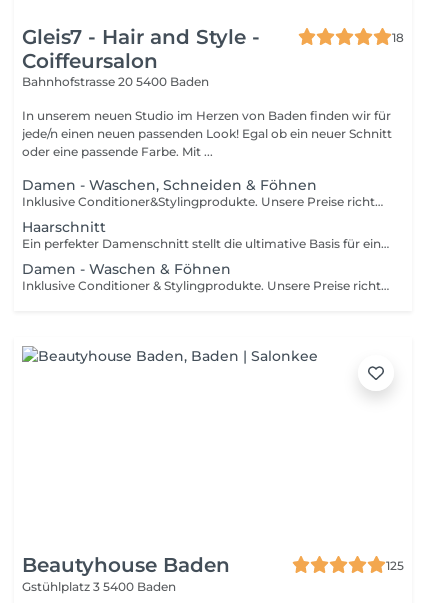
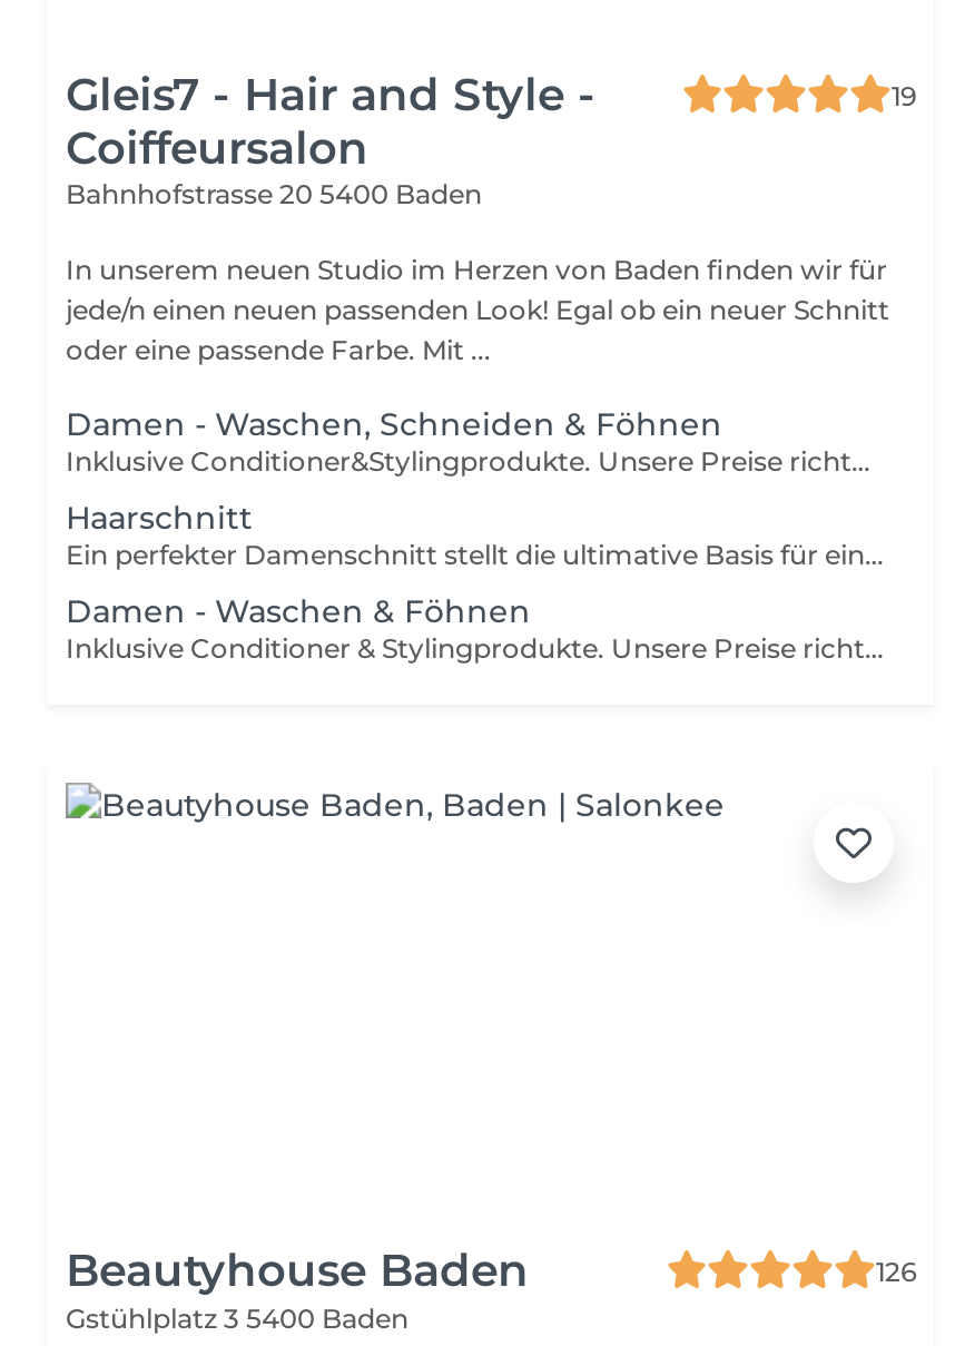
[392,30,404,45] 18 -> [892,79,916,112] 19
[386,558,404,573] 125 -> [876,1255,916,1288] 126

